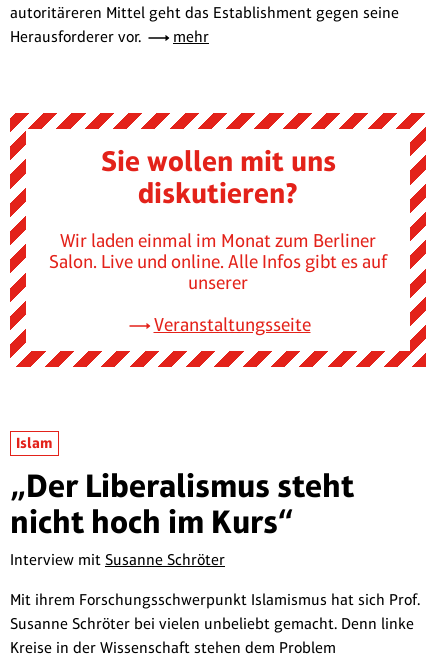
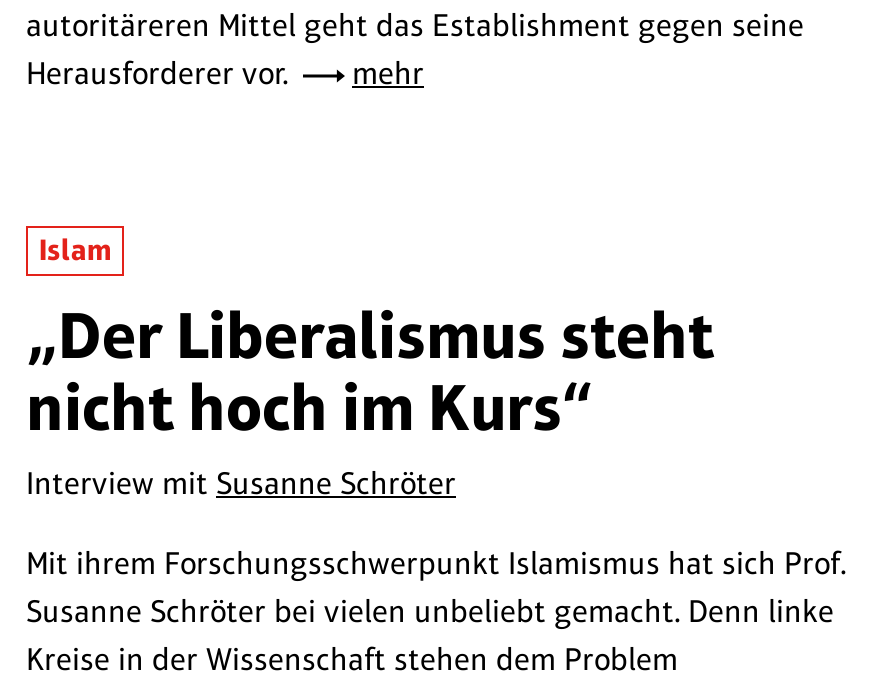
[9,112,427,368] [image] | Sie wollen mit uns | diskutieren? | Wir laden einmal im Monat zum Berliner | Salon. Live und online. Alle Infos gibt es auf | unserer | Veranstaltungsseite -> none

